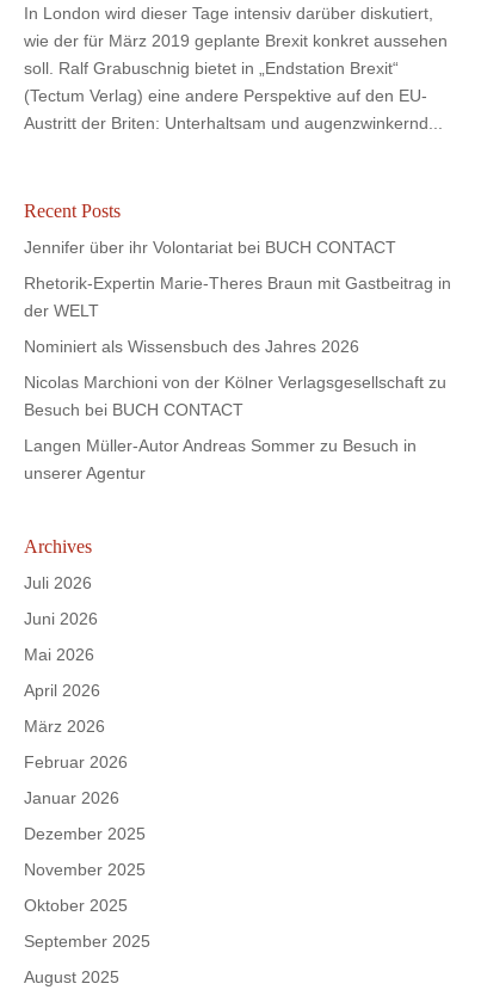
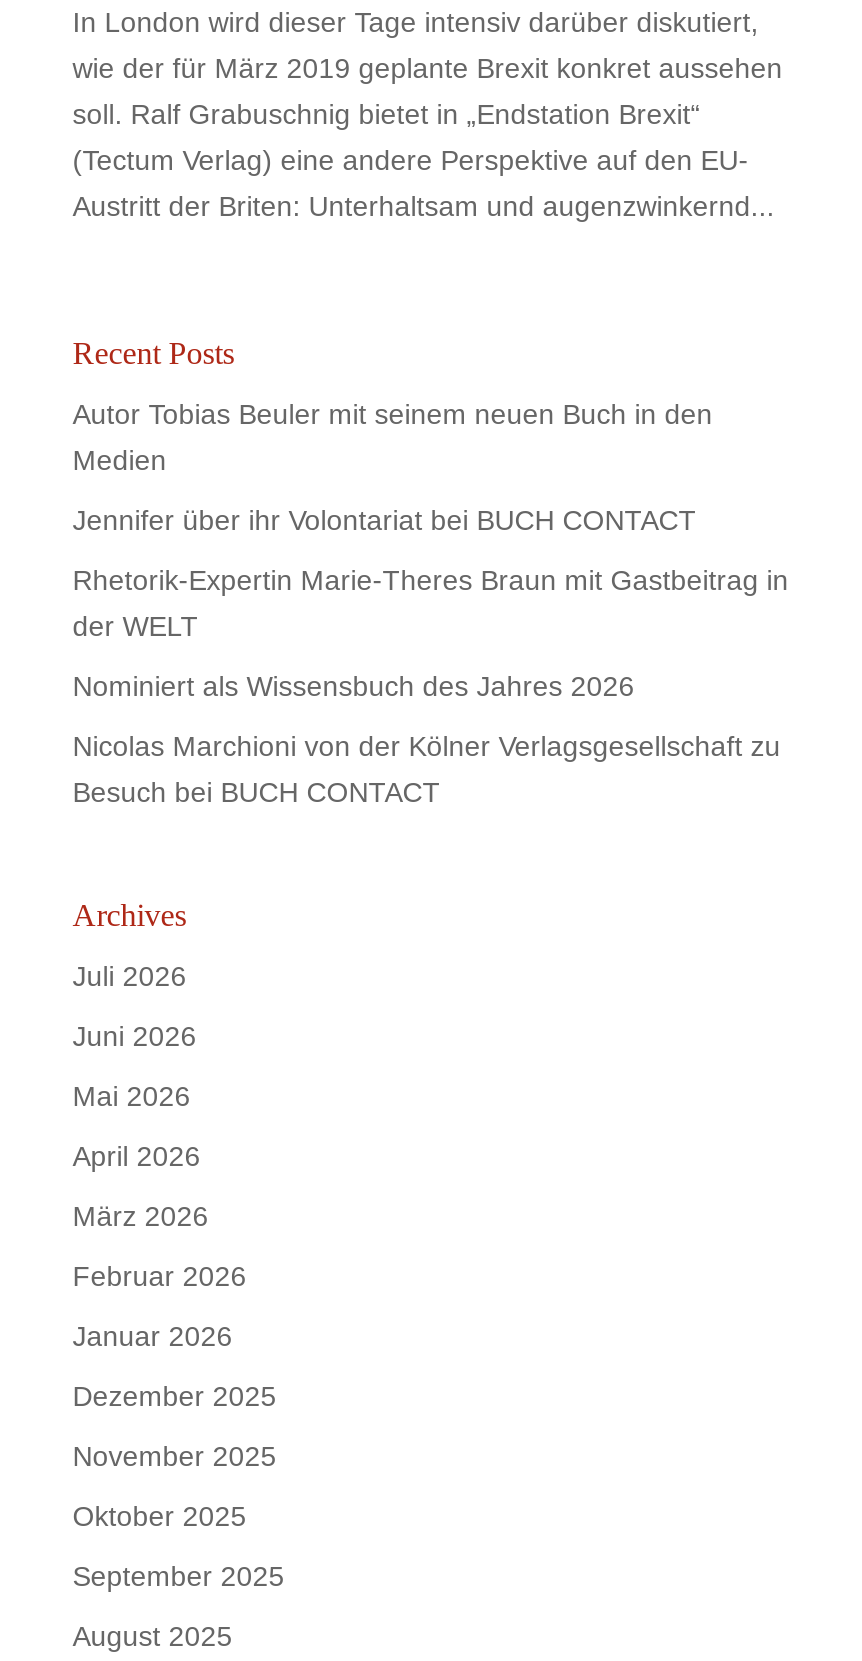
none -> [73,398,713,476] Autor Tobias Beuler mit seinem neuen Buch in den | Medien
moved [24,238,451,419] -> [73,504,789,808]: Jennifer über ihr Volontariat bei BUCH CONTACT | Rhetorik-Expertin Marie-Theres Braun mit Gastbeitrag in | der WELT | Nominiert als Wissensbuch des Jahres 2026 | Nicolas Marchioni von der Kölner Verlagsgesellschaft zu | Besuch bei BUCH CONTACT
[24,436,416,482] Langen Müller-Autor Andreas Sommer zu Besuch in | unserer Agentur -> none

